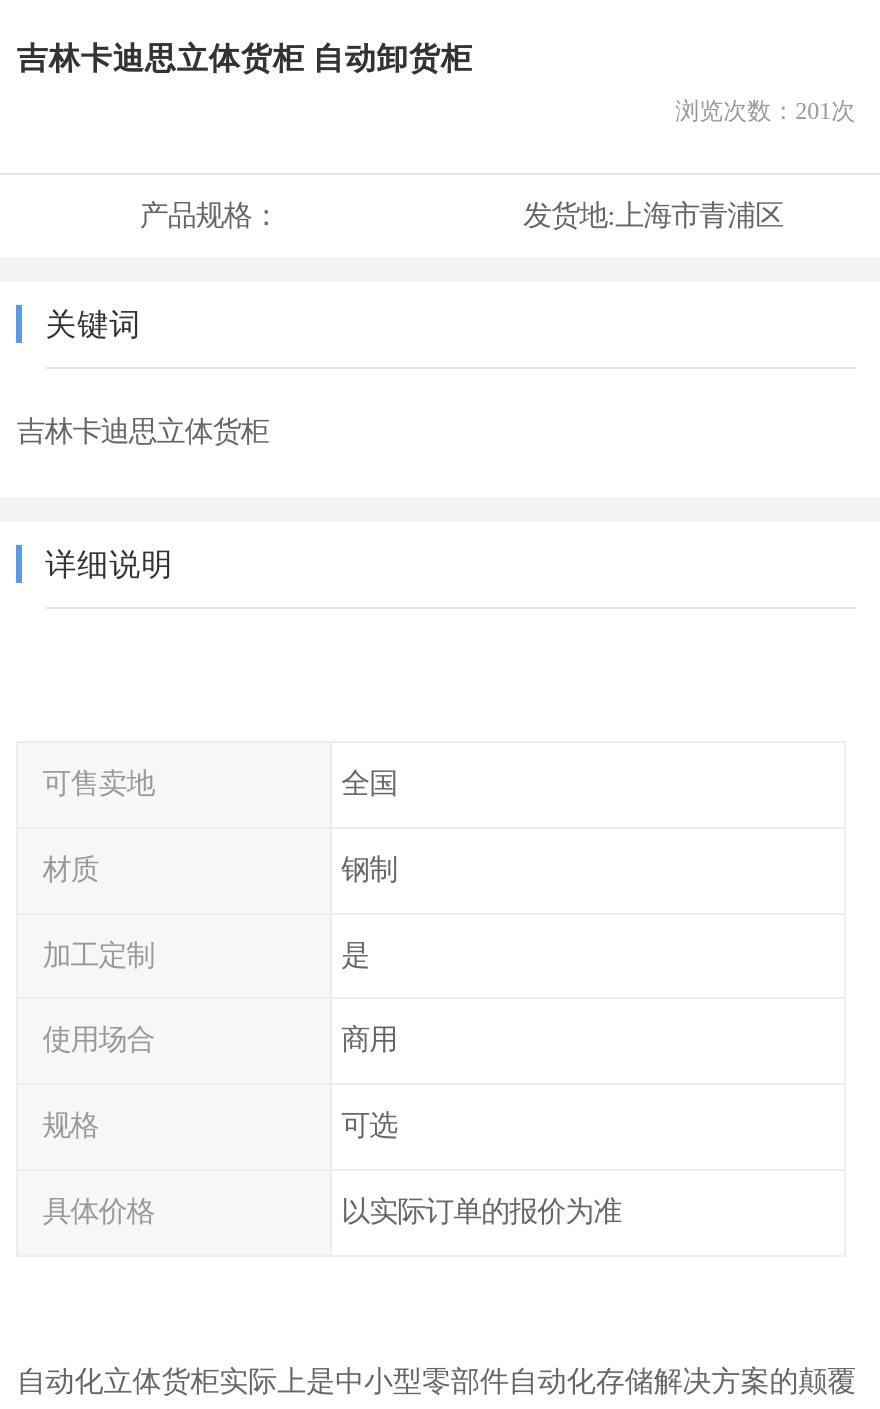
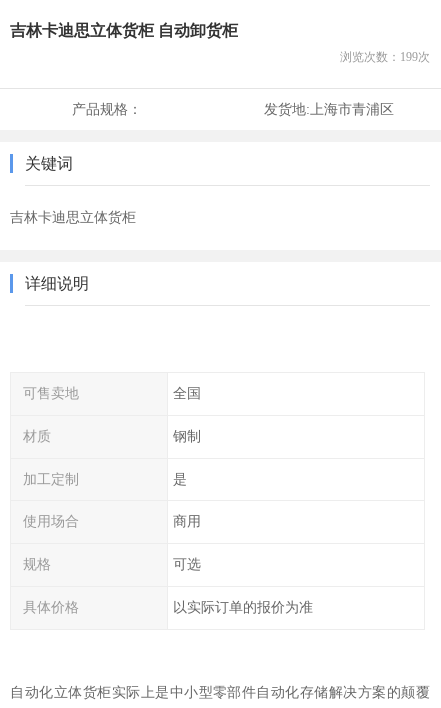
[675,97,855,125] 浏览次数：201次 -> [340,50,430,64] 浏览次数：199次

